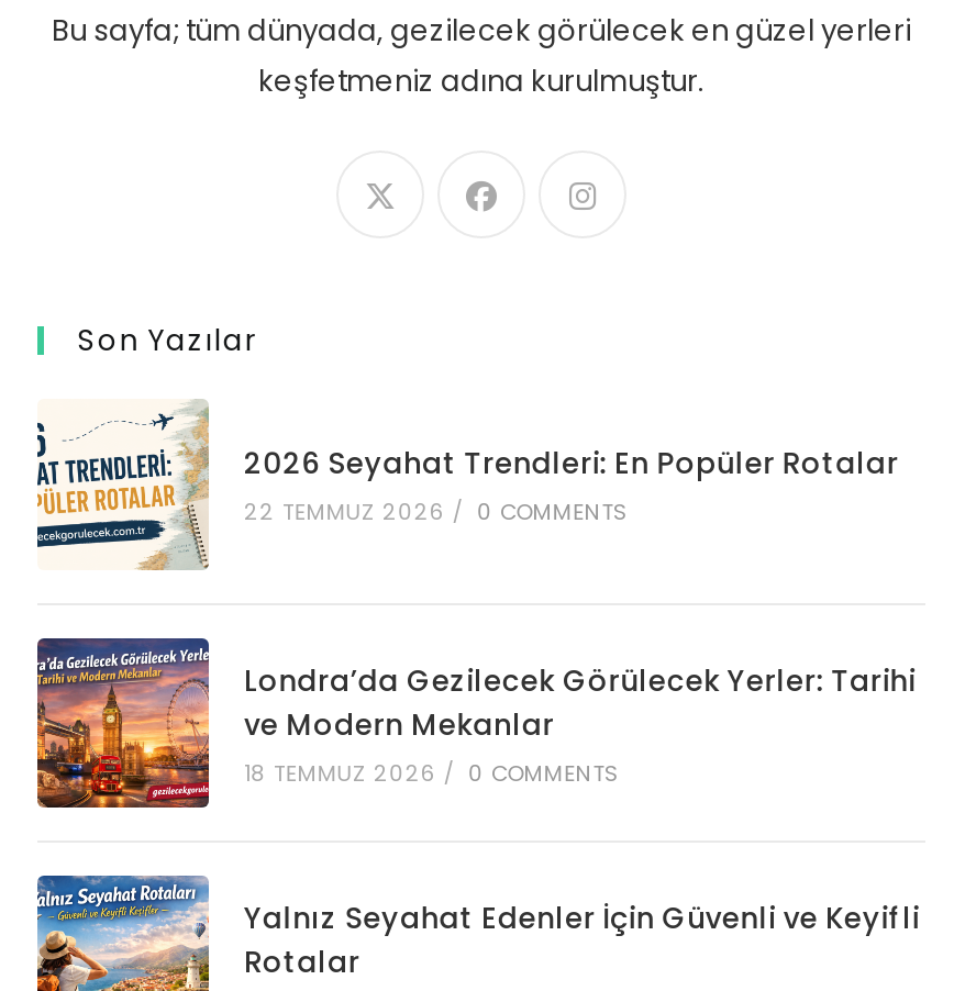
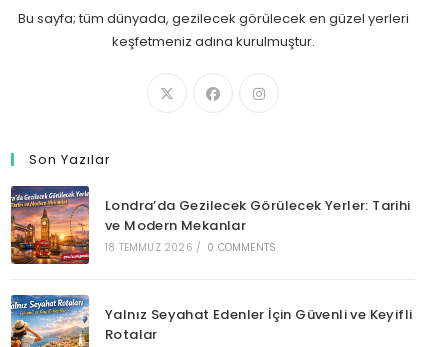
[35,399,899,572] [image] | 2026 Seyahat Trendleri: En Popüler Rotalar | 22 TEMMUZ 2026 / 0 COMMENTS -> none

